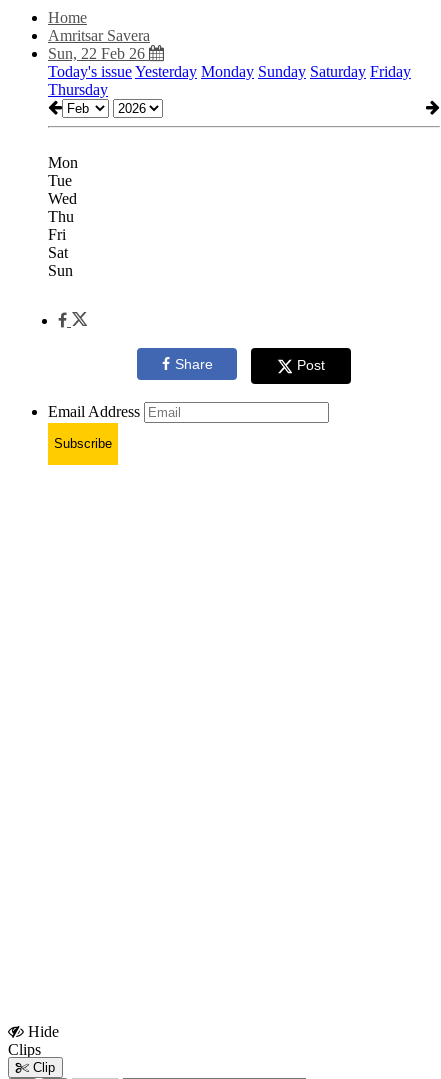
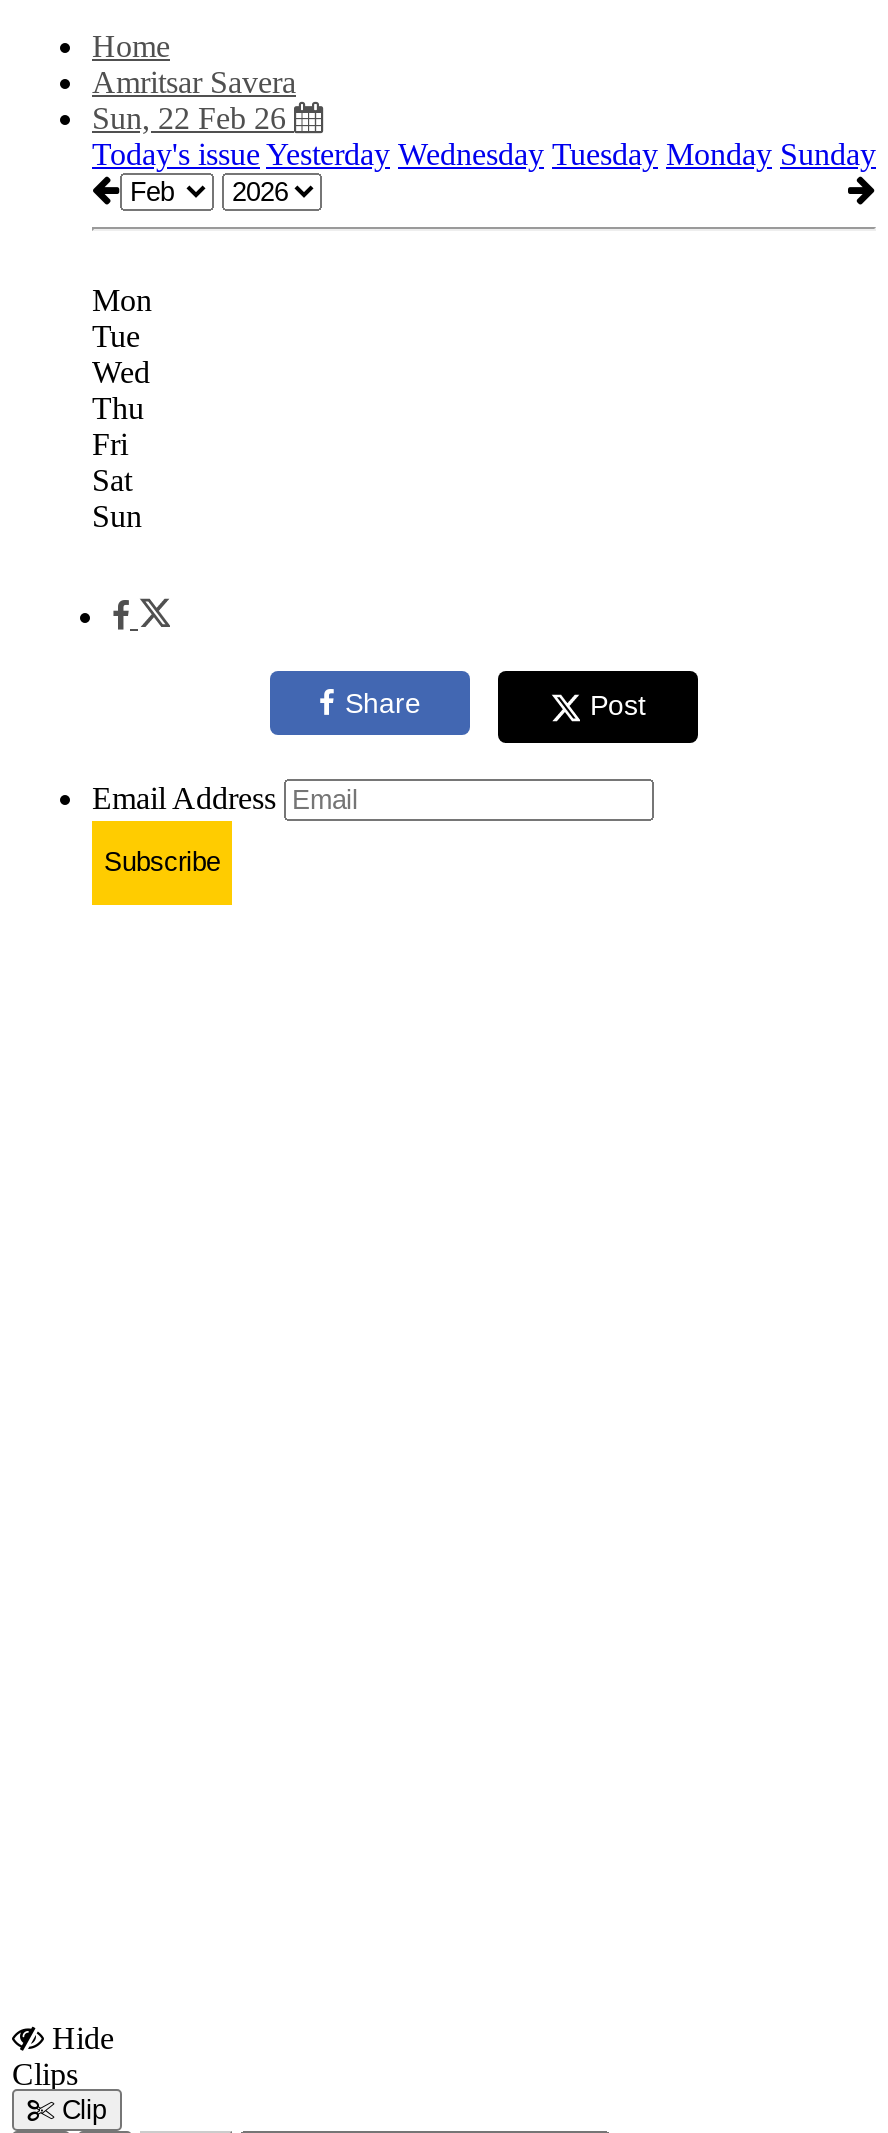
[48,63,411,98] Today's issue Yesterday Monday Sunday Saturday Friday | Thursday -> [92,137,876,171] Today's issue Yesterday Wednesday Tuesday Monday Sunday

